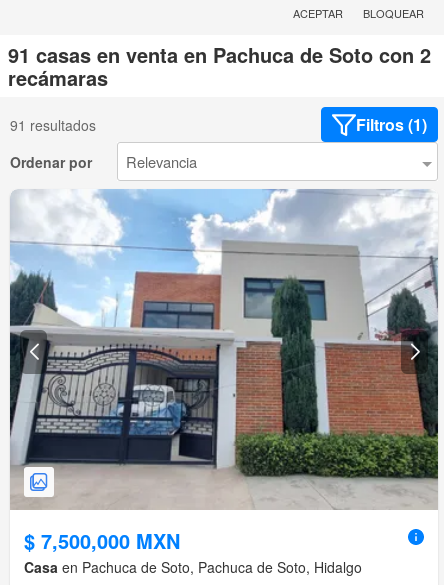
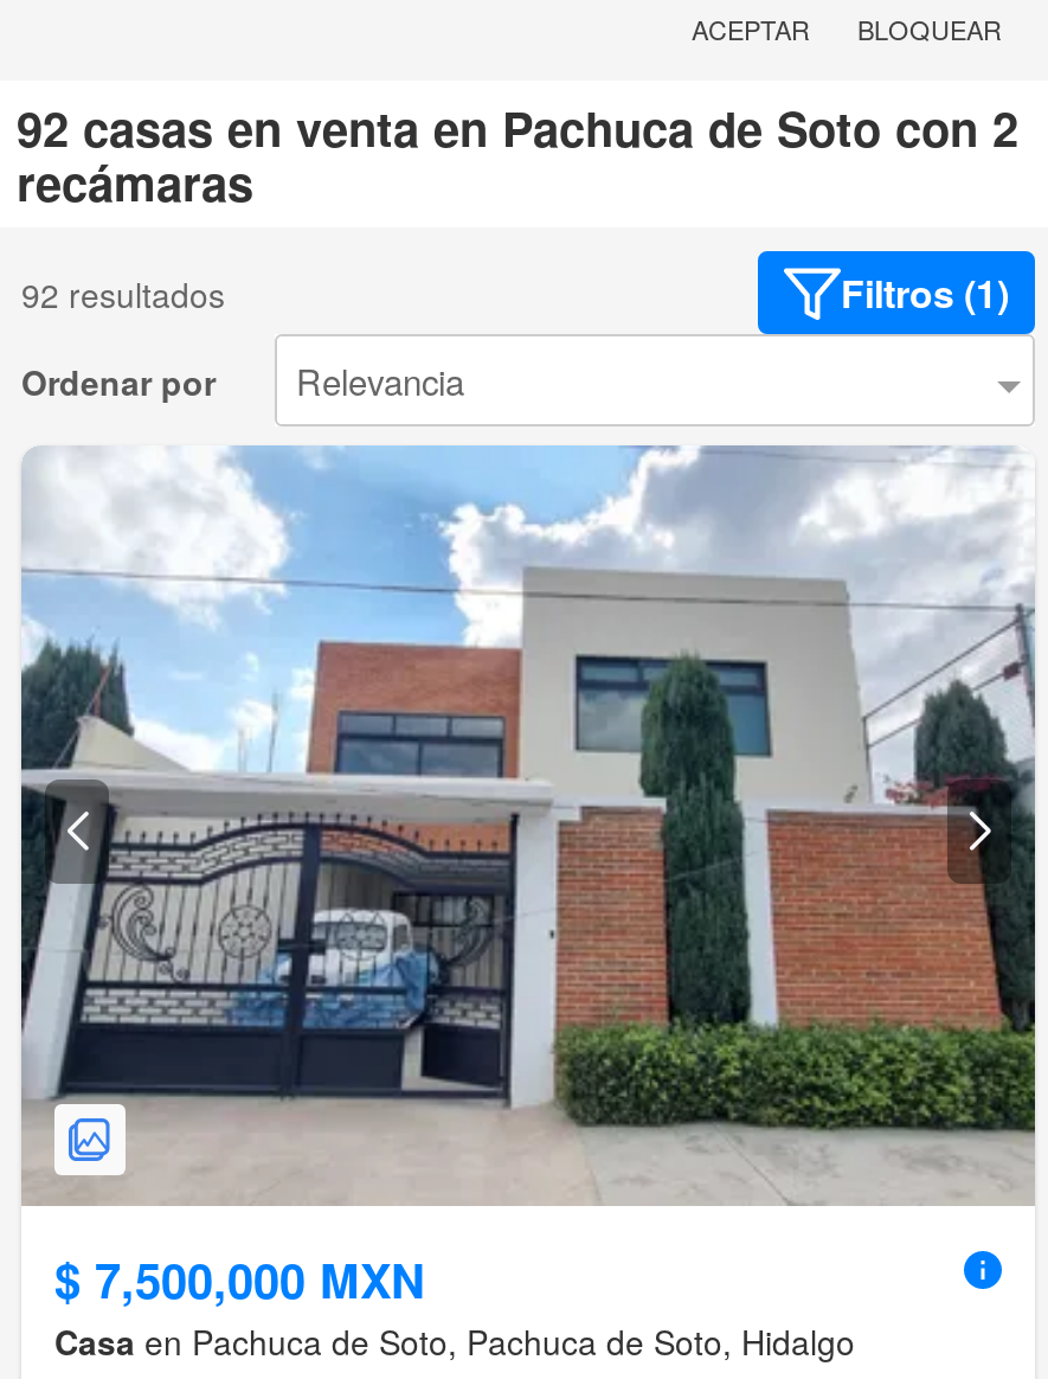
[8,40,431,69] 91 casas en venta en Pachuca de Soto con 2 -> [17,93,1018,162] 92 casas en venta en Pachuca de Soto con 2
[10,115,96,135] 91 resultados -> [21,270,225,317] 92 resultados

